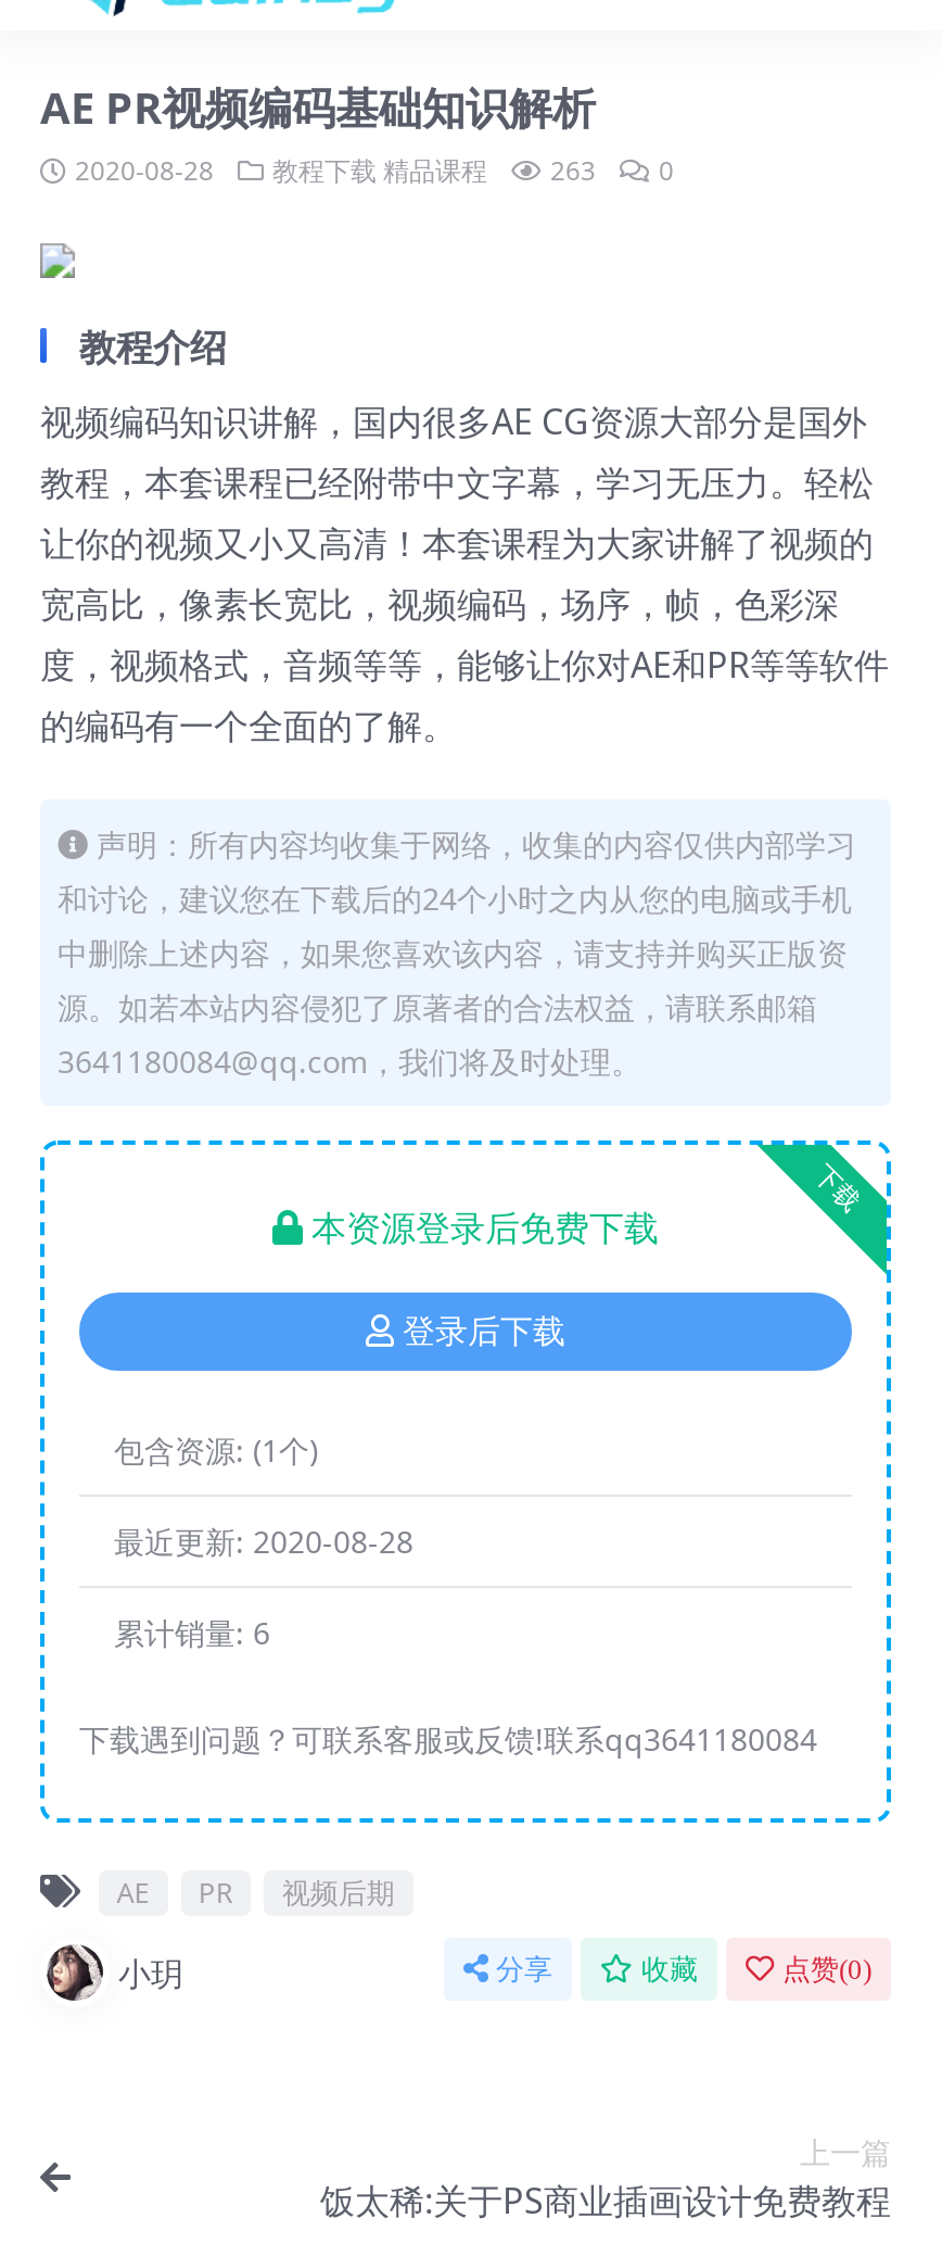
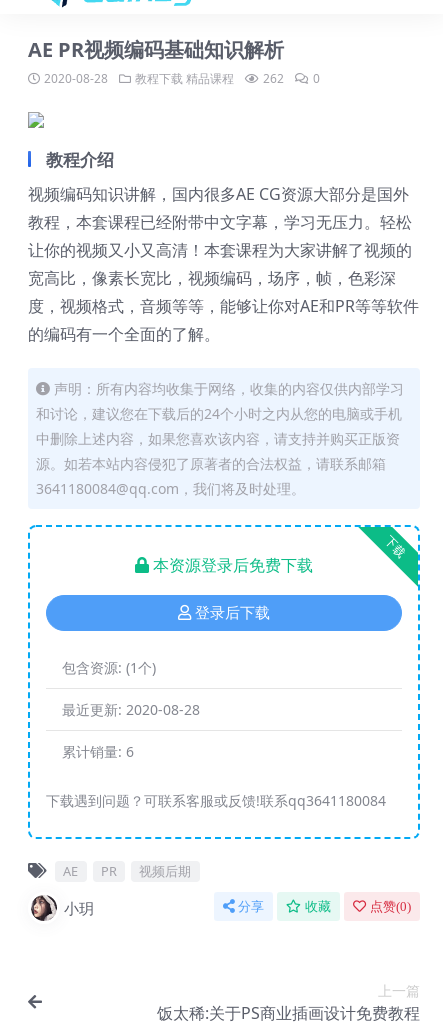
[75,152,674,189] 2020-08-28 教程下载 精品课程 263 0 -> [44,70,320,87] 2020-08-28 教程下载 精品课程 262 0

